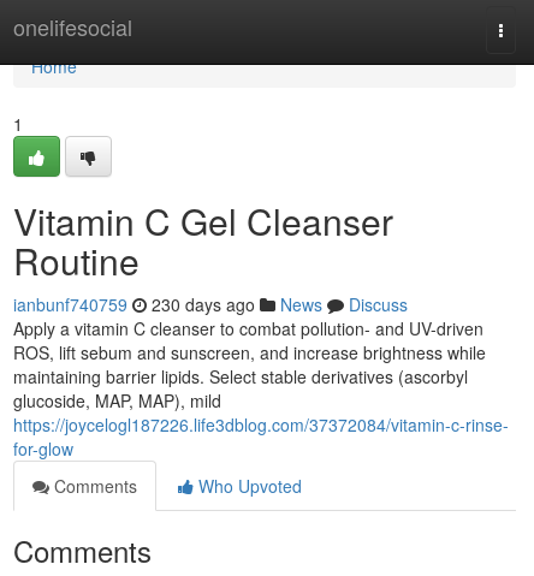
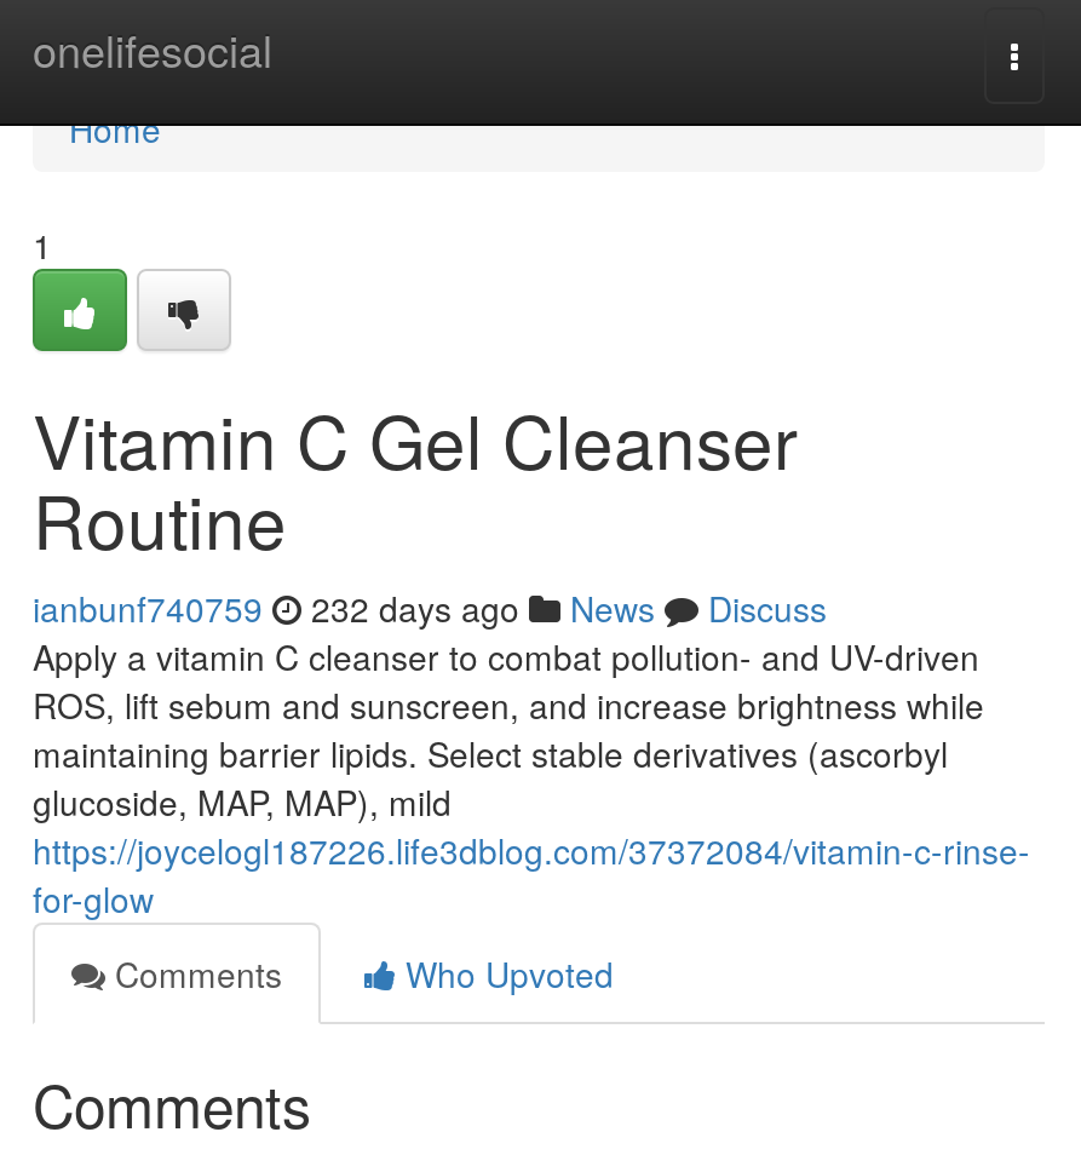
[13,292,408,316] ianbunf740759 230 days ago News Discuss -> [33,584,827,632] ianbunf740759 232 days ago News Discuss

